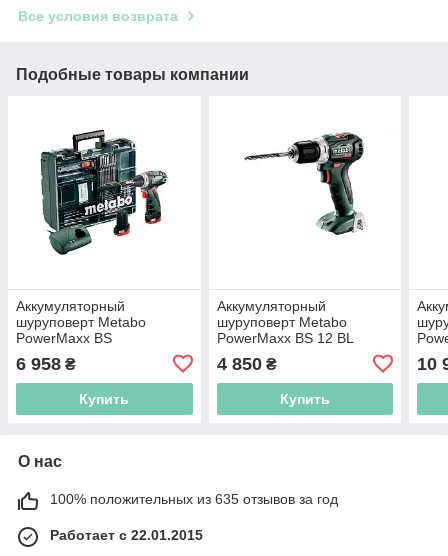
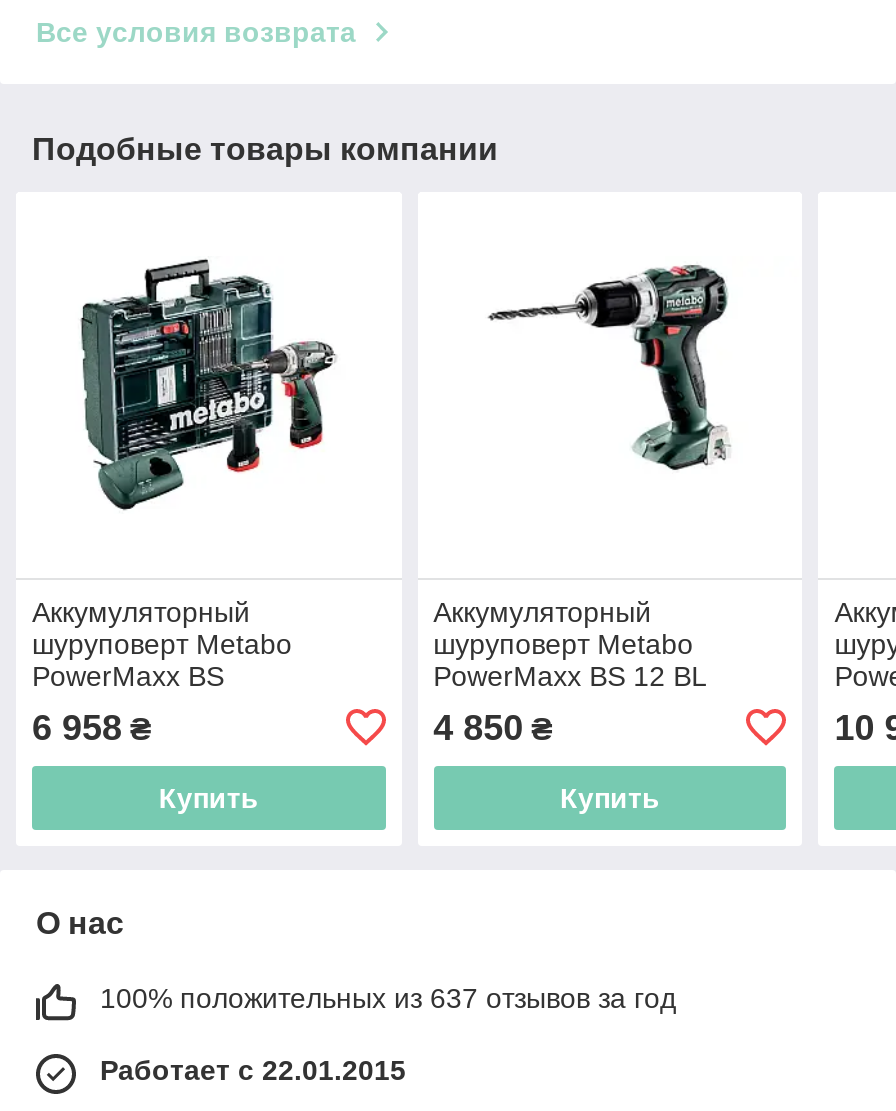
[50,491,338,507] 100% положительных из 635 отзывов за год -> [100,982,676,1014] 100% положительных из 637 отзывов за год

